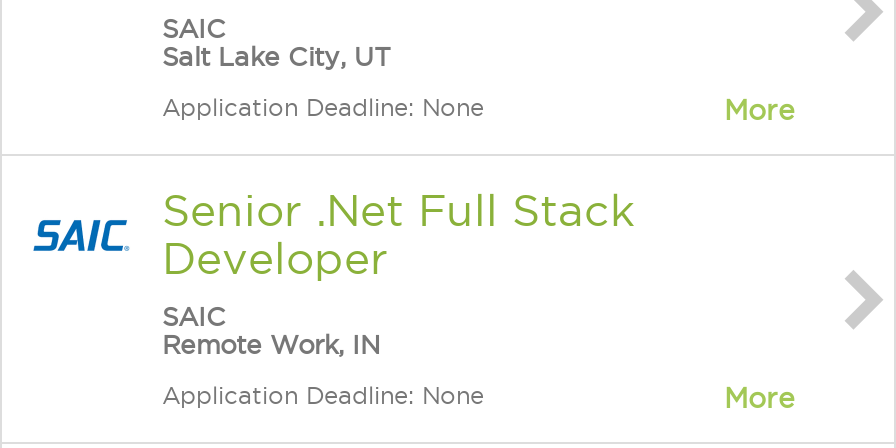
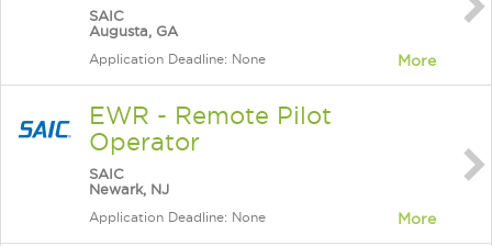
[162,42,390,70] Salt Lake City, UT -> [89,23,178,38] Augusta, GA
[162,186,636,282] Senior .Net Full Stack | Developer -> [89,102,332,155] EWR - Remote Pilot | Operator
[162,330,380,358] Remote Work, IN -> [89,181,169,197] Newark, NJ

